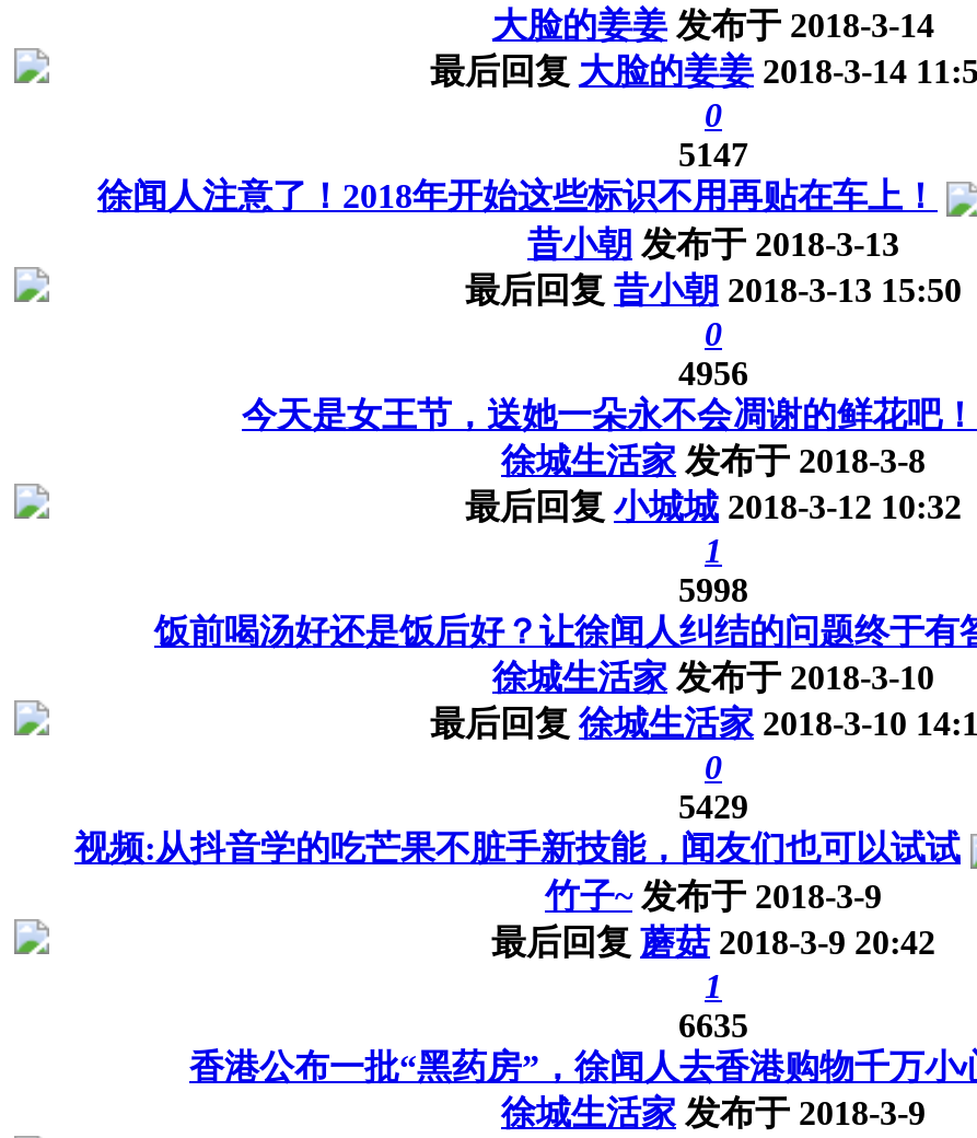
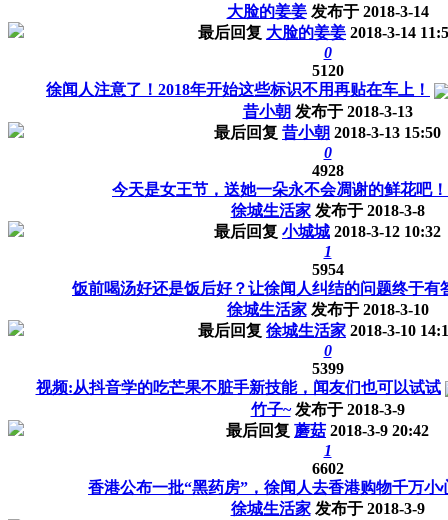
[678,136,748,173] 5147 -> [311,62,343,79] 5120
[678,355,748,392] 4956 -> [311,162,343,179] 4928
[678,572,748,609] 5998 -> [311,261,343,278] 5954
[678,789,748,826] 5429 -> [311,360,343,377] 5399
[678,1007,748,1044] 6635 -> [311,460,343,477] 6602

